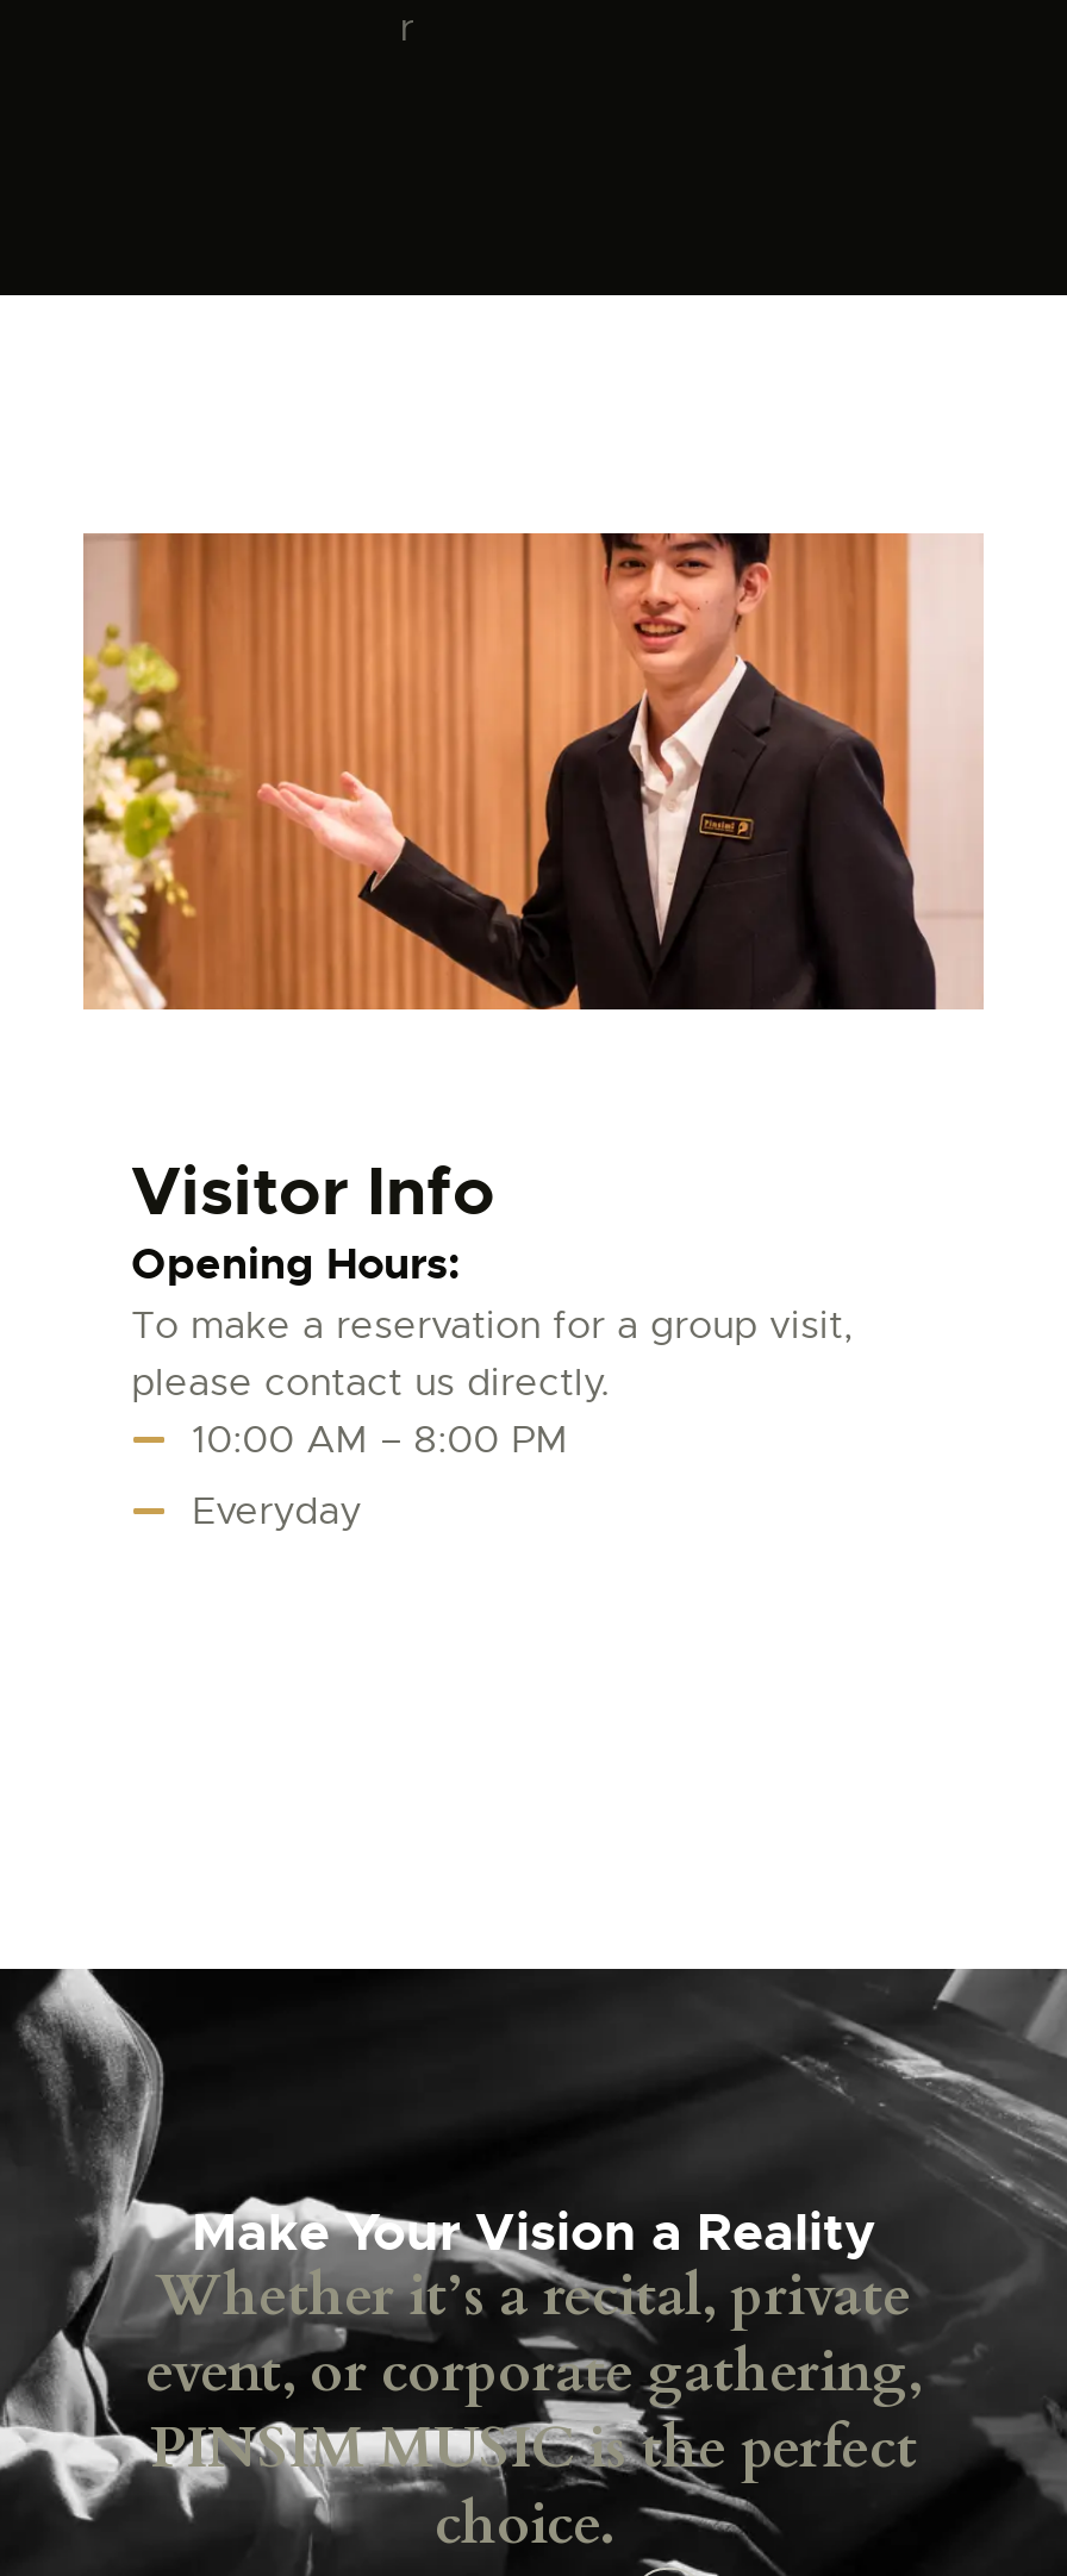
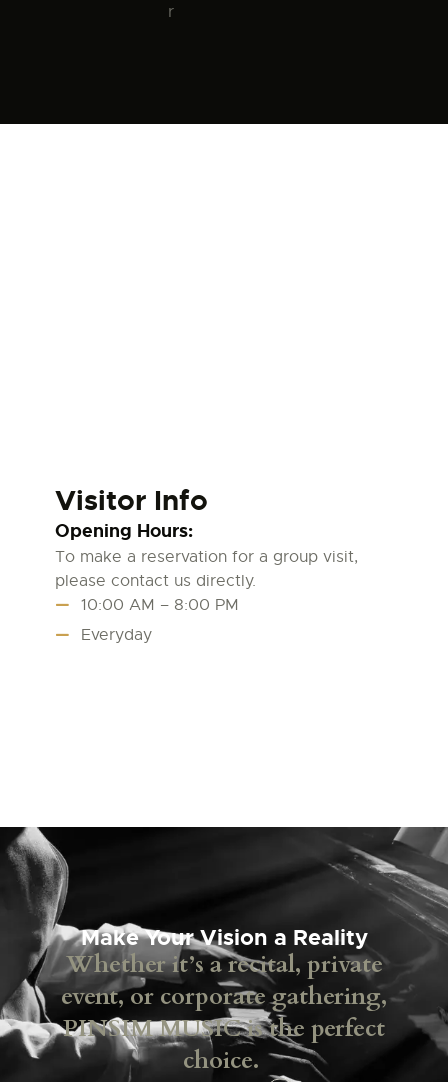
[81,531,984,1012] [image] -> none

